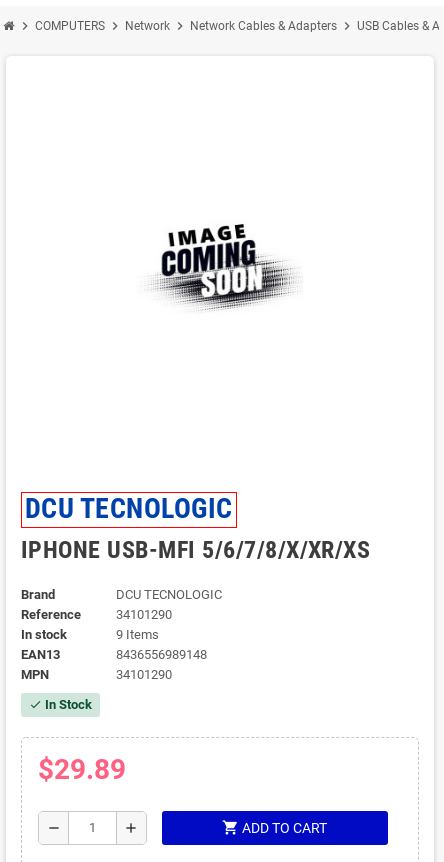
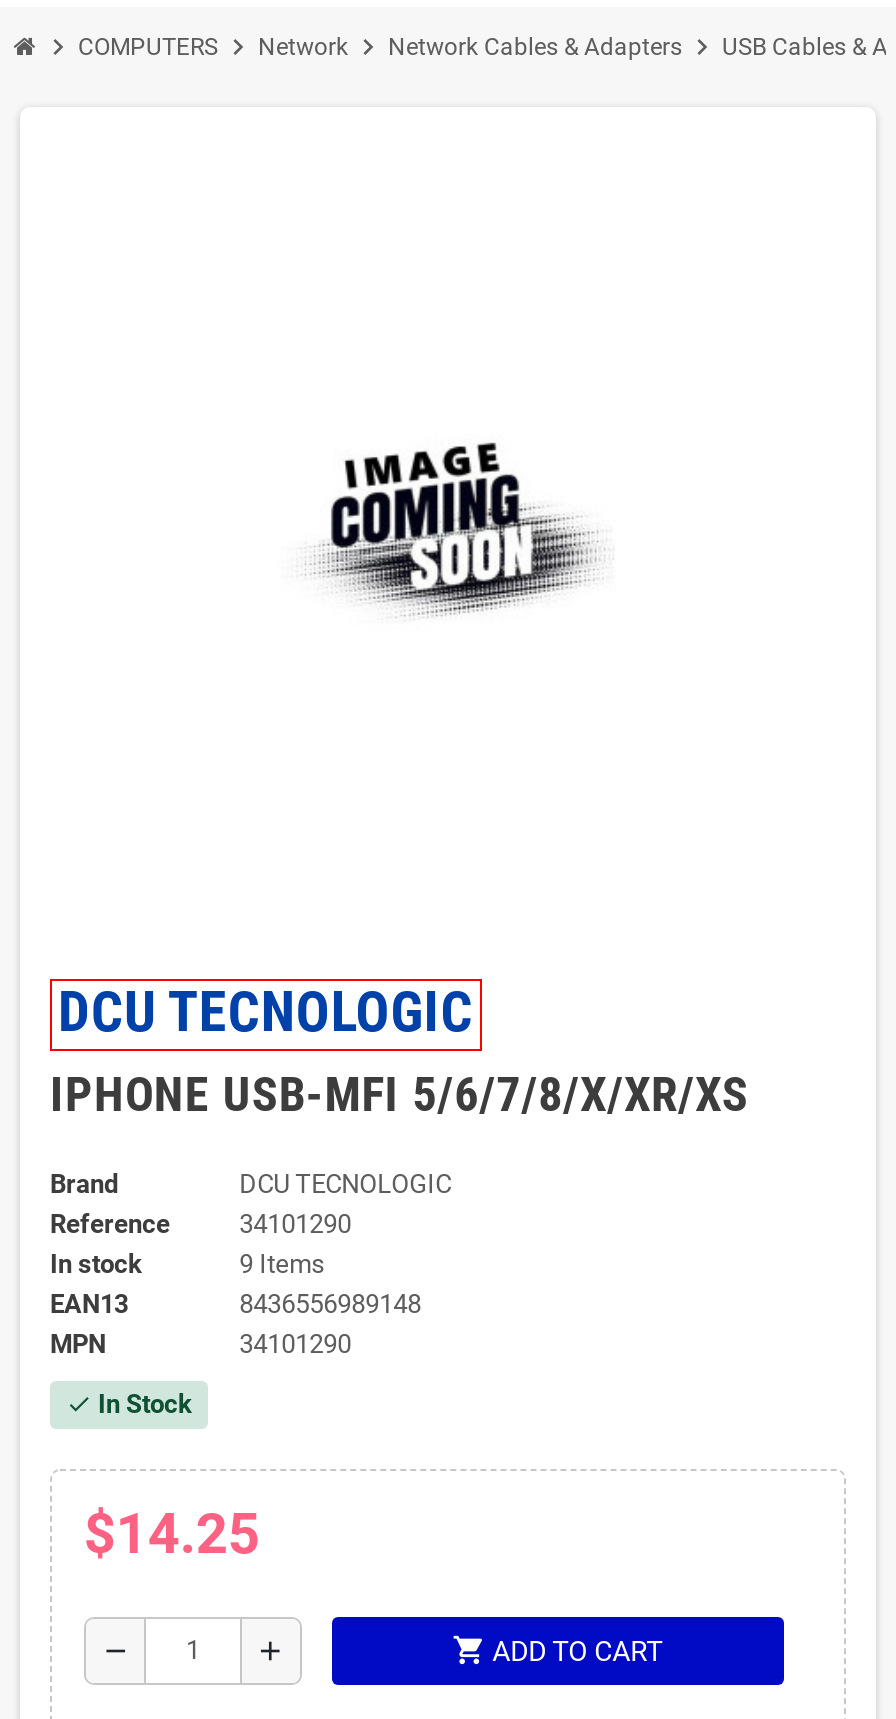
[38,753,126,786] $29.89 -> [84,1501,260,1567] $14.25

